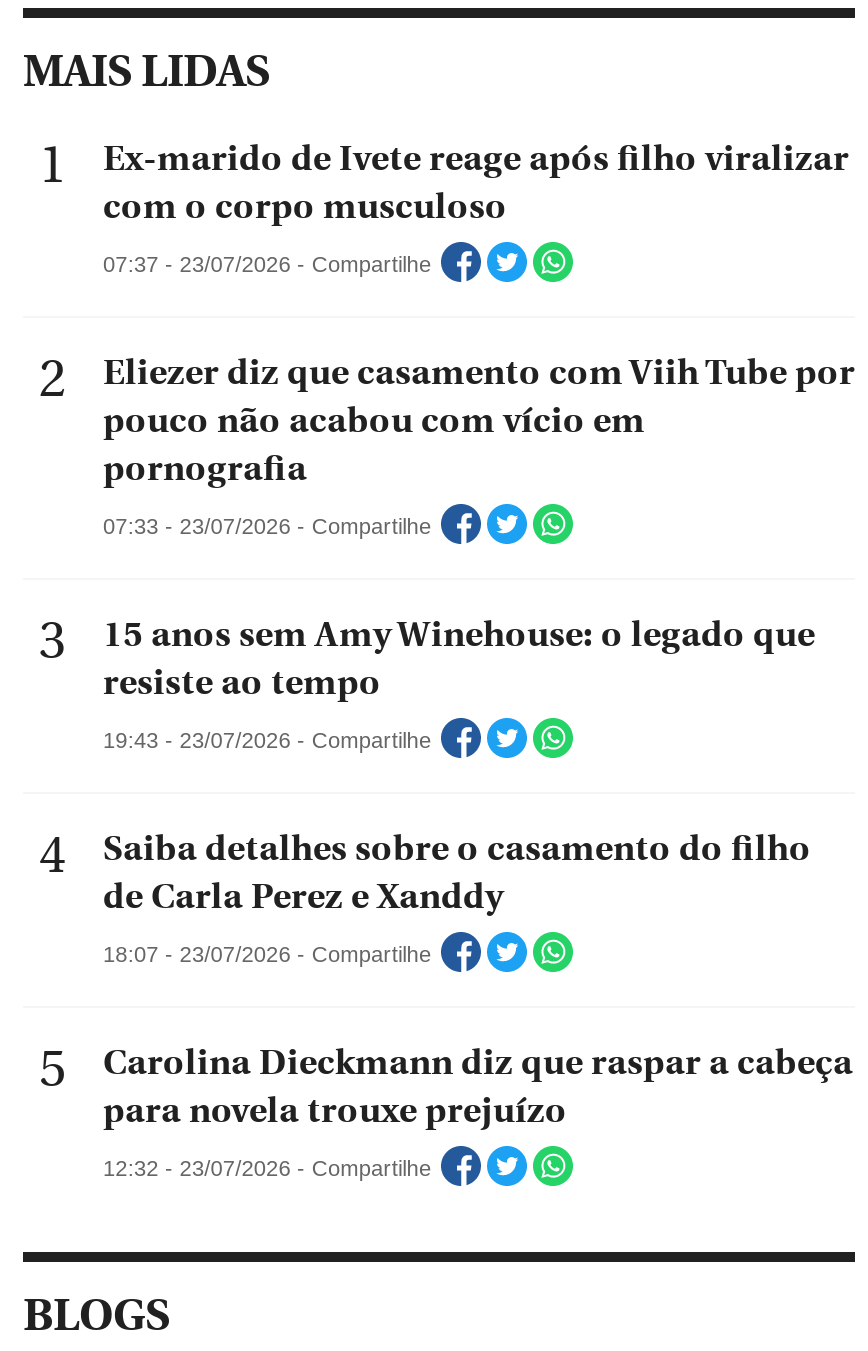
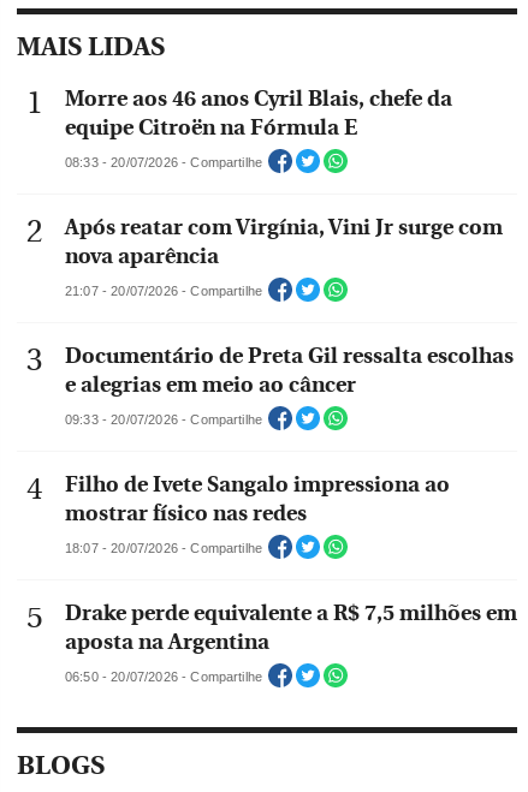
[103,138,849,228] Ex-marido de Ivete reage após filho viralizar | com o corpo musculoso -> [65,87,452,141] Morre aos 46 anos Cyril Blais, chefe da | equipe Citroën na Fórmula E
[103,251,431,275] 07:37 - 23/07/2026 - Compartilhe -> [65,155,262,169] 08:33 - 20/07/2026 - Compartilhe
[103,352,855,490] Eliezer diz que casamento com Viih Tube por | pouco não acabou com vício em | pornografia -> [65,215,503,269] Após reatar com Virgínia, Vini Jr surge com | nova aparência
[103,513,431,537] 07:33 - 23/07/2026 - Compartilhe -> [65,283,262,298] 21:07 - 20/07/2026 - Compartilhe
[103,614,815,704] 15 anos sem Amy Winehouse: o legado que | resiste ao tempo -> [65,344,514,398] Documentário de Preta Gil ressalta escolhas | e alegrias em meio ao câncer
[103,727,431,751] 19:43 - 23/07/2026 - Compartilhe -> [65,412,262,426] 09:33 - 20/07/2026 - Compartilhe
[103,828,811,918] Saiba detalhes sobre o casamento do filho | de Carla Perez e Xanddy -> [65,472,450,527] Filho de Ivete Sangalo impressiona ao | mostrar físico nas redes
[103,941,431,965] 18:07 - 23/07/2026 - Compartilhe -> [65,540,262,555] 18:07 - 20/07/2026 - Compartilhe
[103,1042,853,1132] Carolina Dieckmann diz que raspar a cabeça | para novela trouxe prejuízo -> [65,601,517,655] Drake perde equivalente a R$ 7,5 milhões em | aposta na Argentina
[103,1155,431,1179] 12:32 - 23/07/2026 - Compartilhe -> [65,669,262,683] 06:50 - 20/07/2026 - Compartilhe

